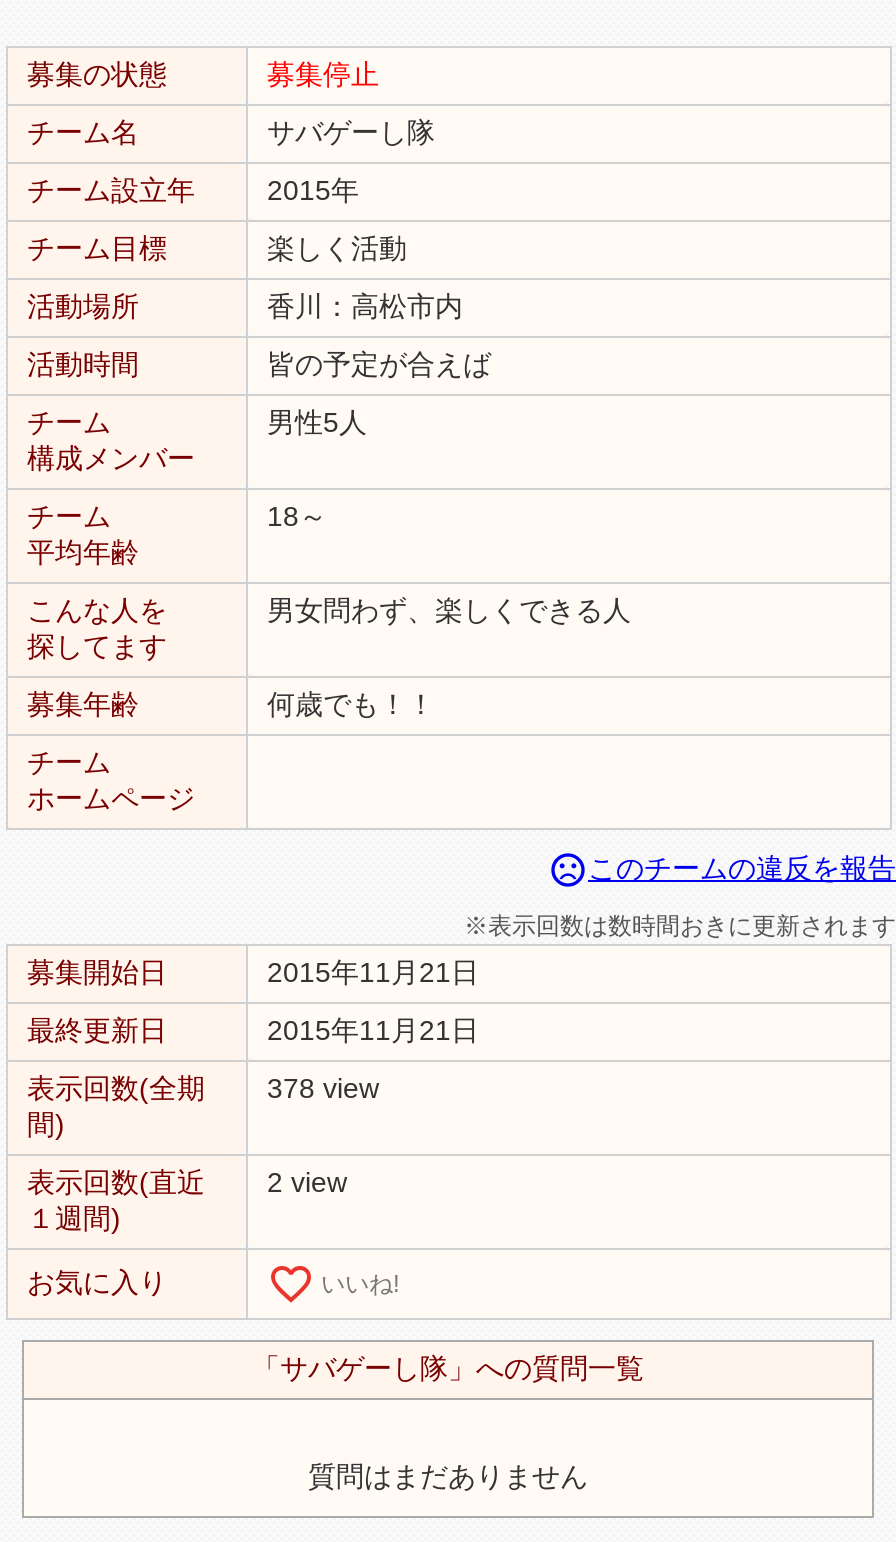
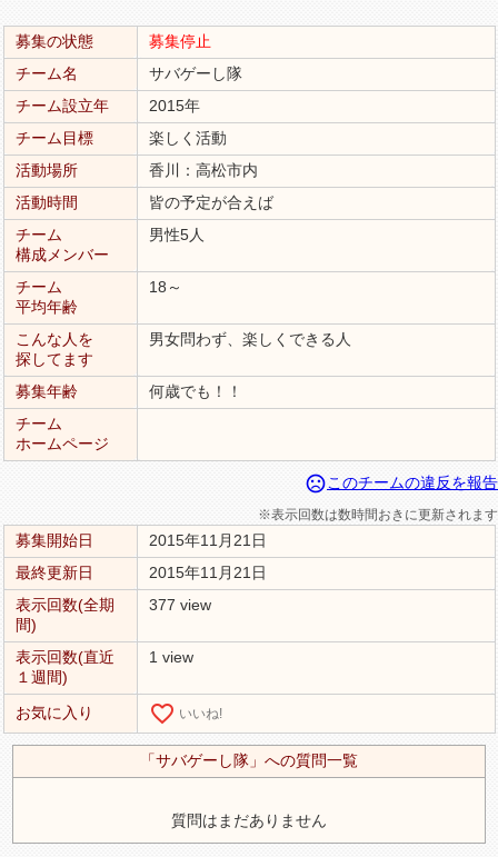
[27,1072,379,1104] 表示回数(全期 378 view -> [15,596,211,614] 表示回数(全期 377 view
[27,1166,347,1198] 表示回数(直近 2 view -> [15,648,193,666] 表示回数(直近 1 view

